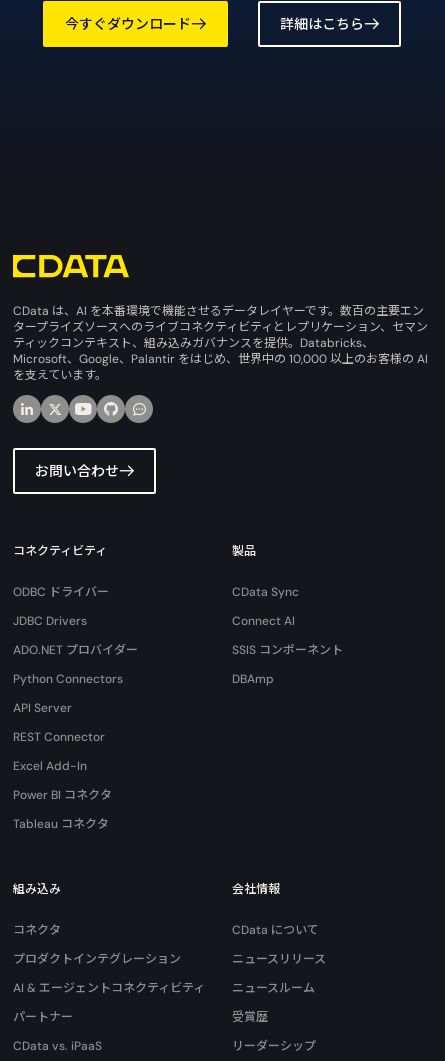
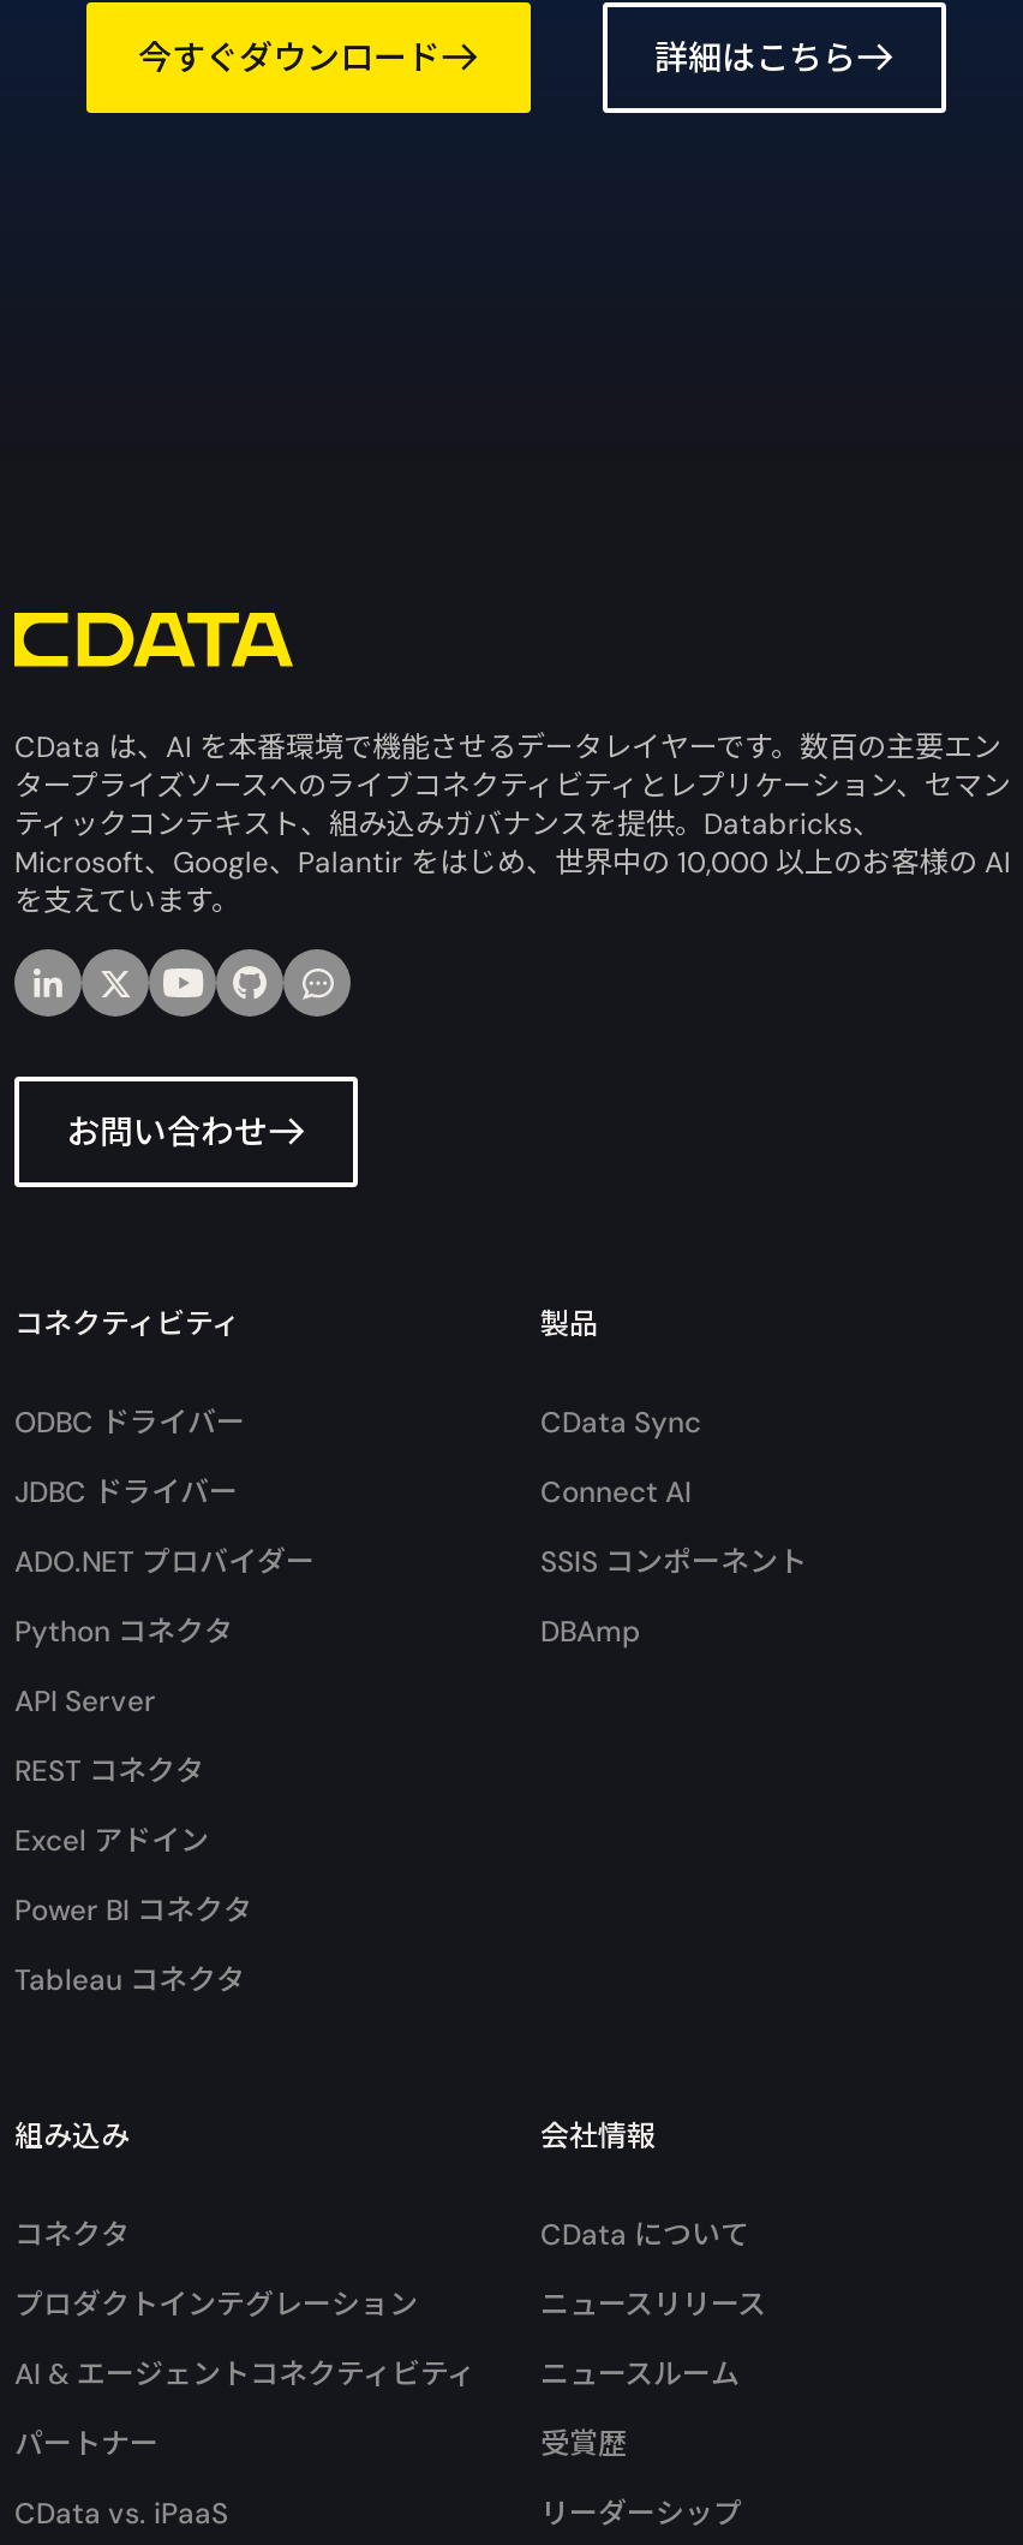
[13,613,87,629] JDBC Drivers -> [14,1474,238,1512] JDBC ドライバー
[13,671,123,687] Python Connectors -> [14,1613,233,1651] Python コネクタ
[13,729,105,745] REST Connector -> [14,1752,204,1791] REST コネクタ
[13,758,87,774] Excel Add-In -> [14,1822,209,1861] Excel アドイン

